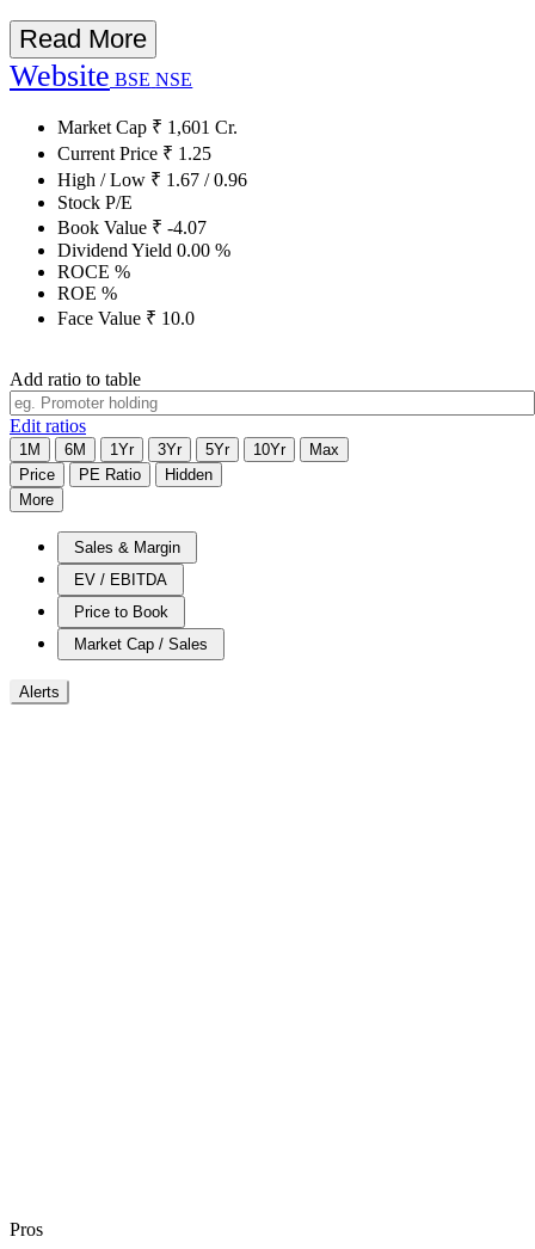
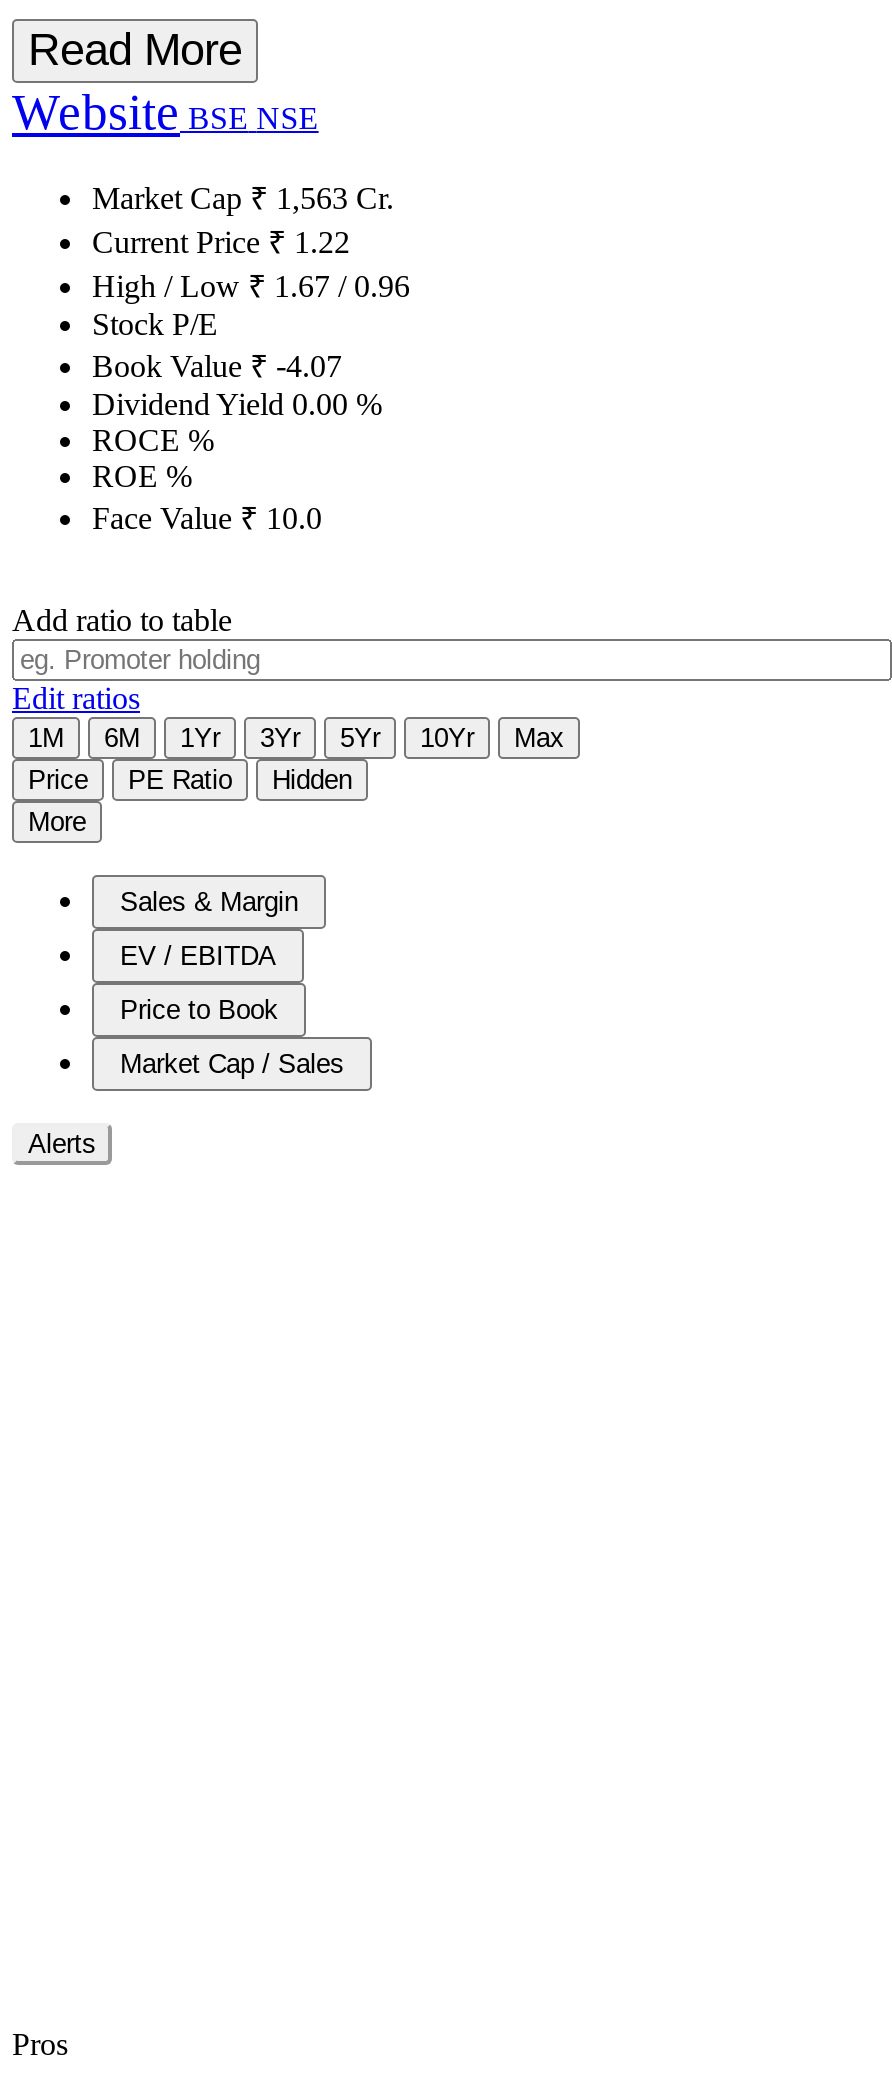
[57,116,238,137] Market Cap ₹1,601 Cr. -> [92,180,394,214] Market Cap ₹1,563 Cr.
[57,143,211,163] Current Price ₹1.25 -> [92,224,350,258] Current Price ₹1.22

